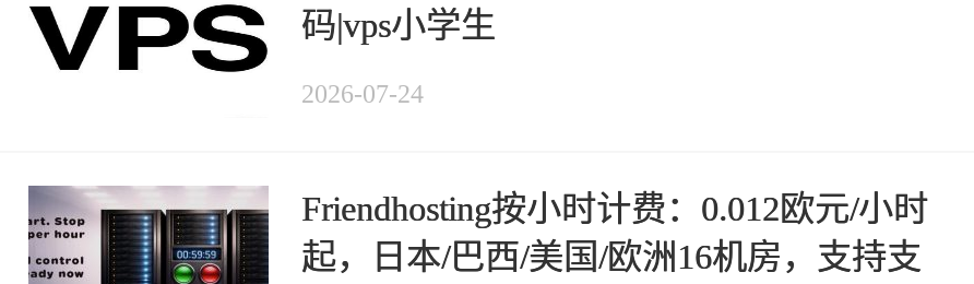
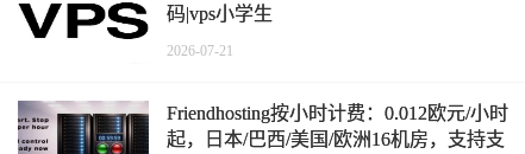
[301,79,424,109] 2026-07-24 -> [167,43,233,59] 2026-07-21

